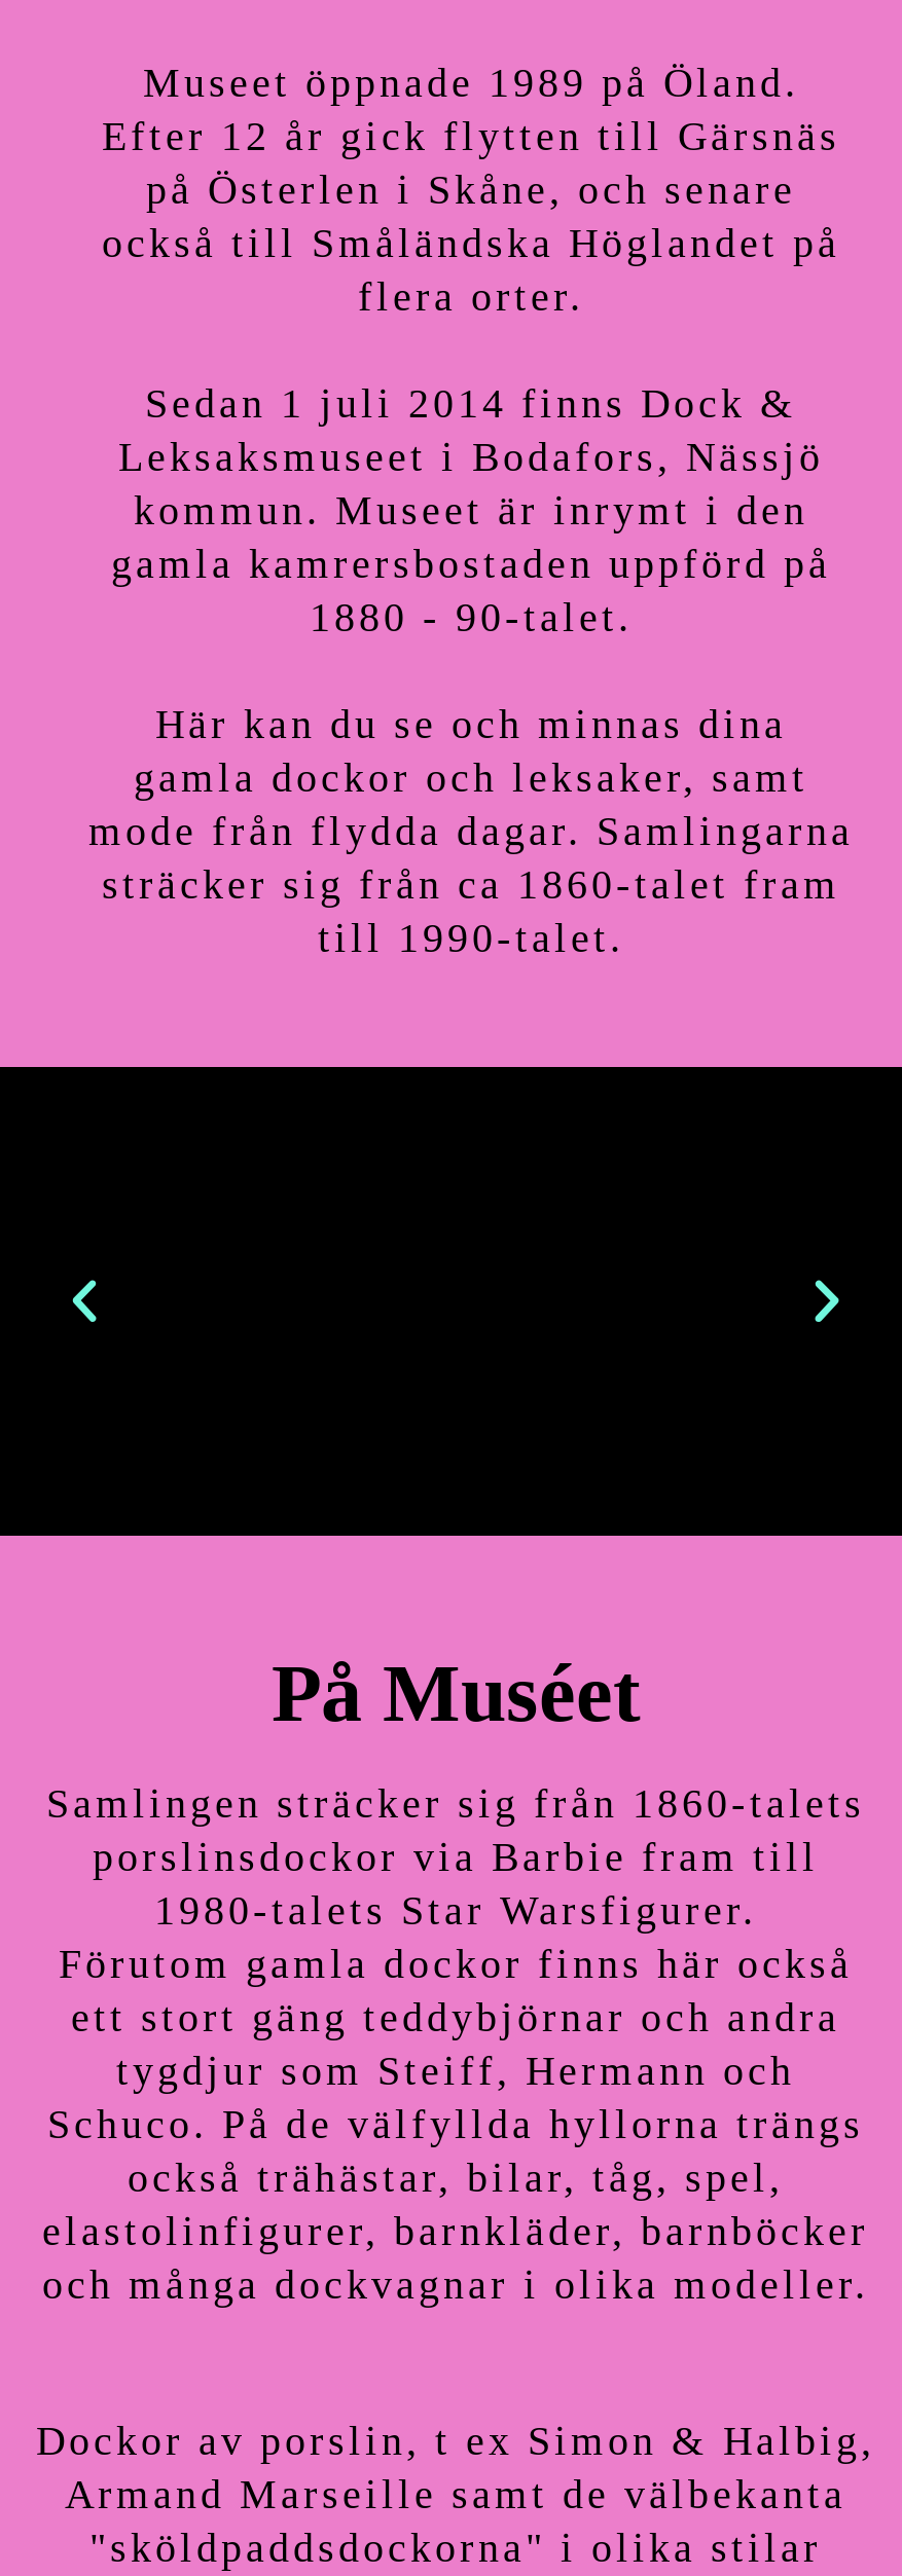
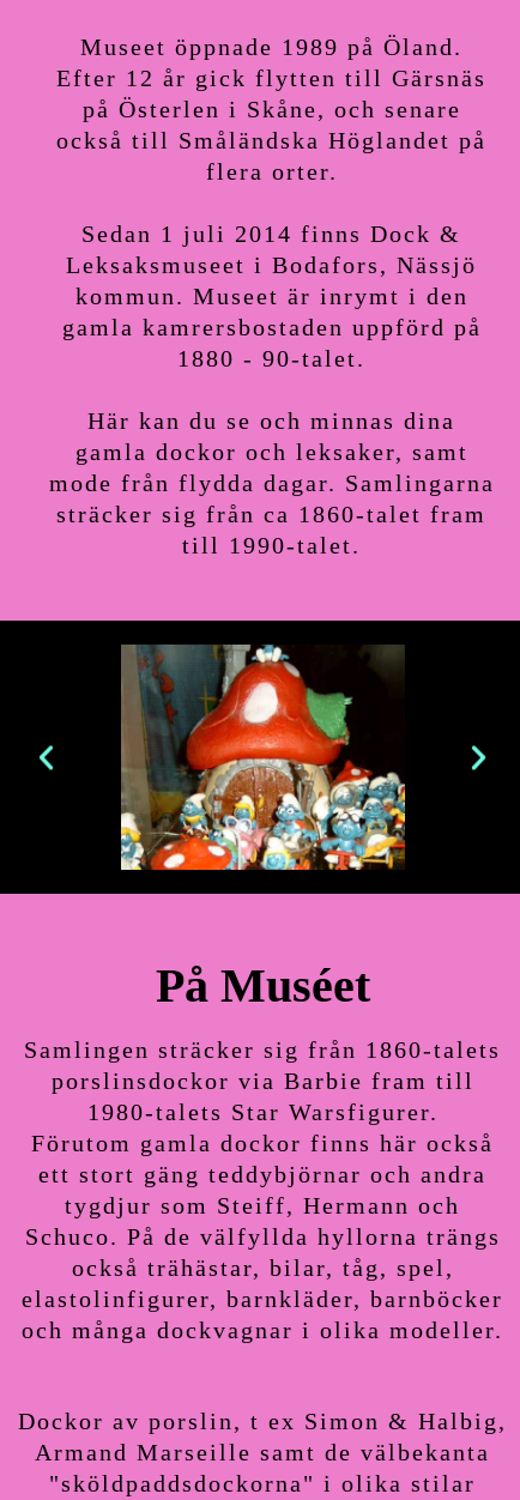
none -> [120,643,406,871] [image]

